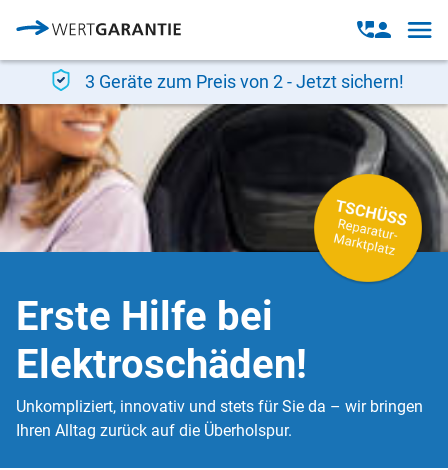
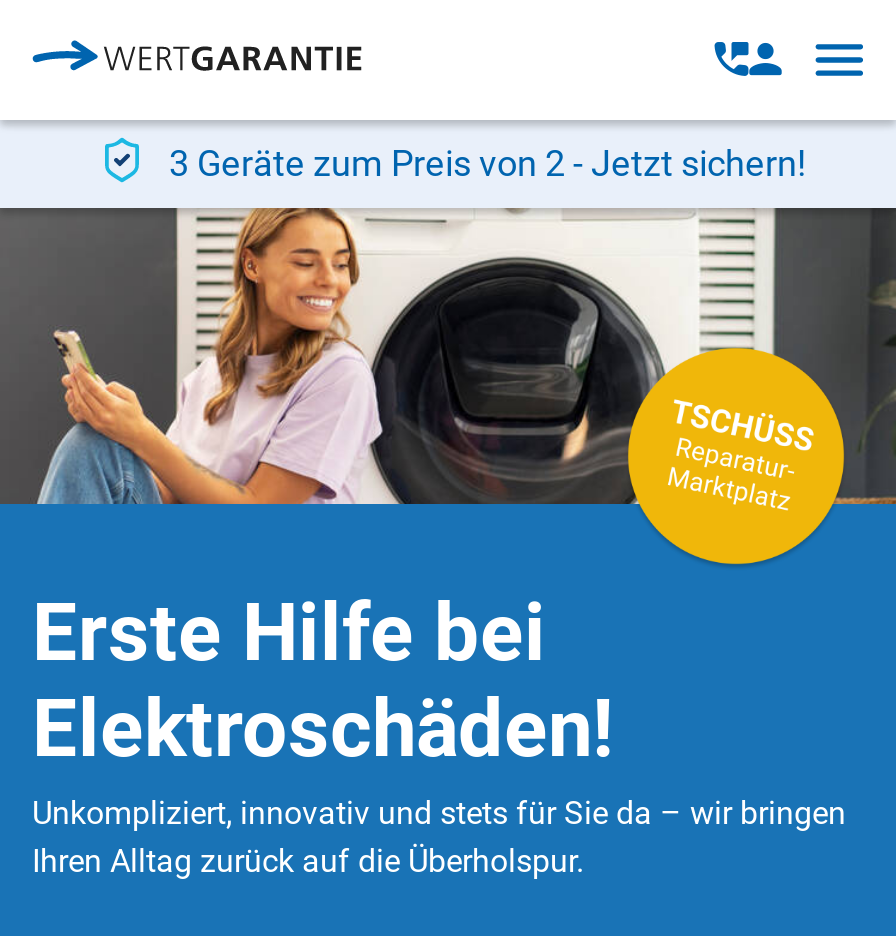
[3,103,445,253] [image] -> [6,206,890,506] [image]

